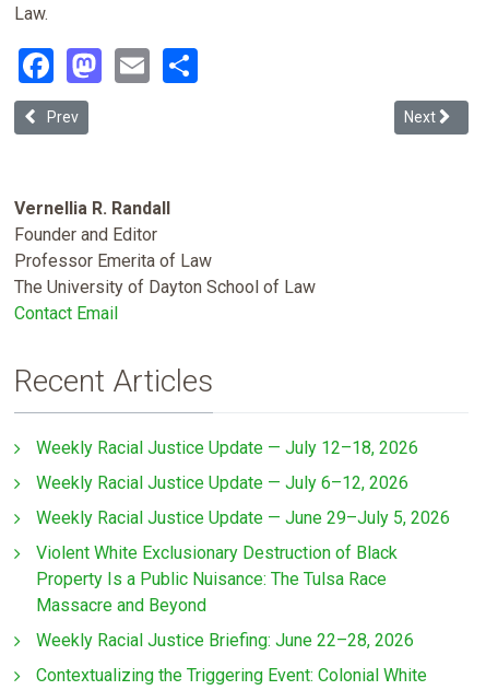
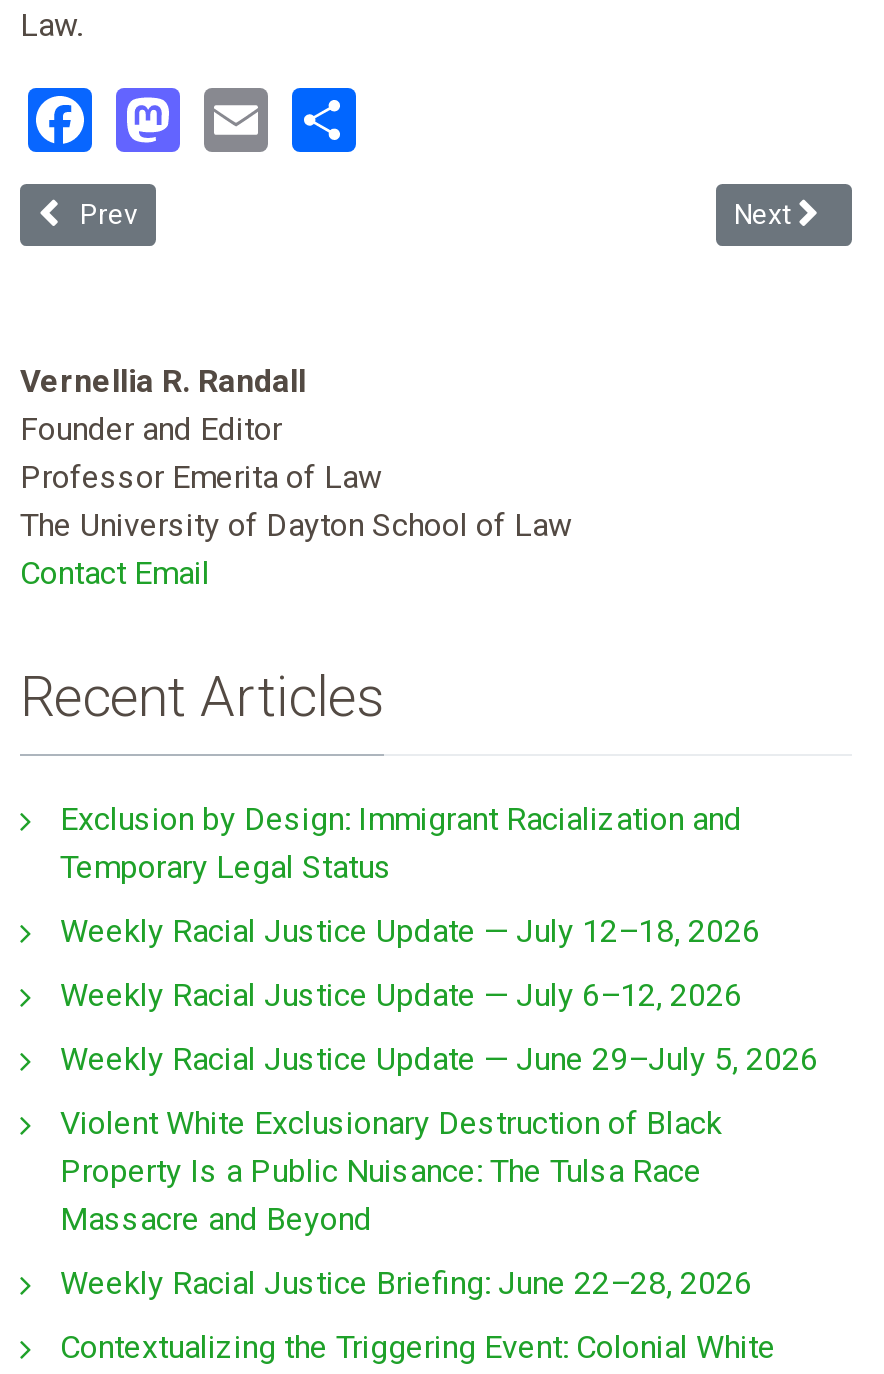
none -> [60,800,742,886] Exclusion by Design: Immigrant Racialization and | Temporary Legal Status

